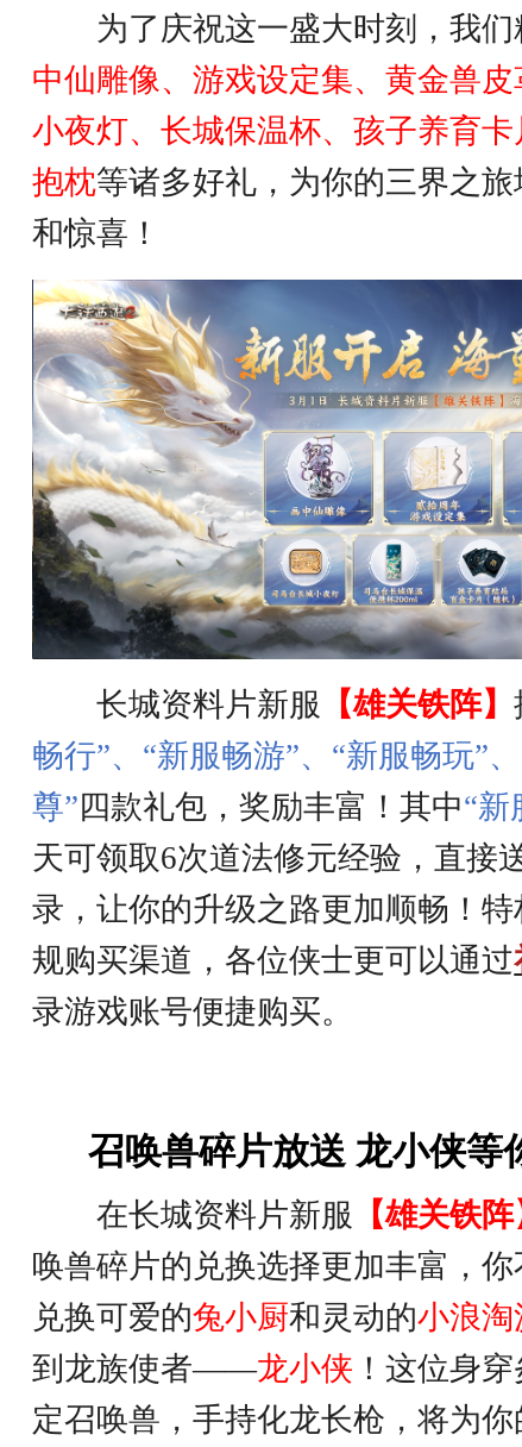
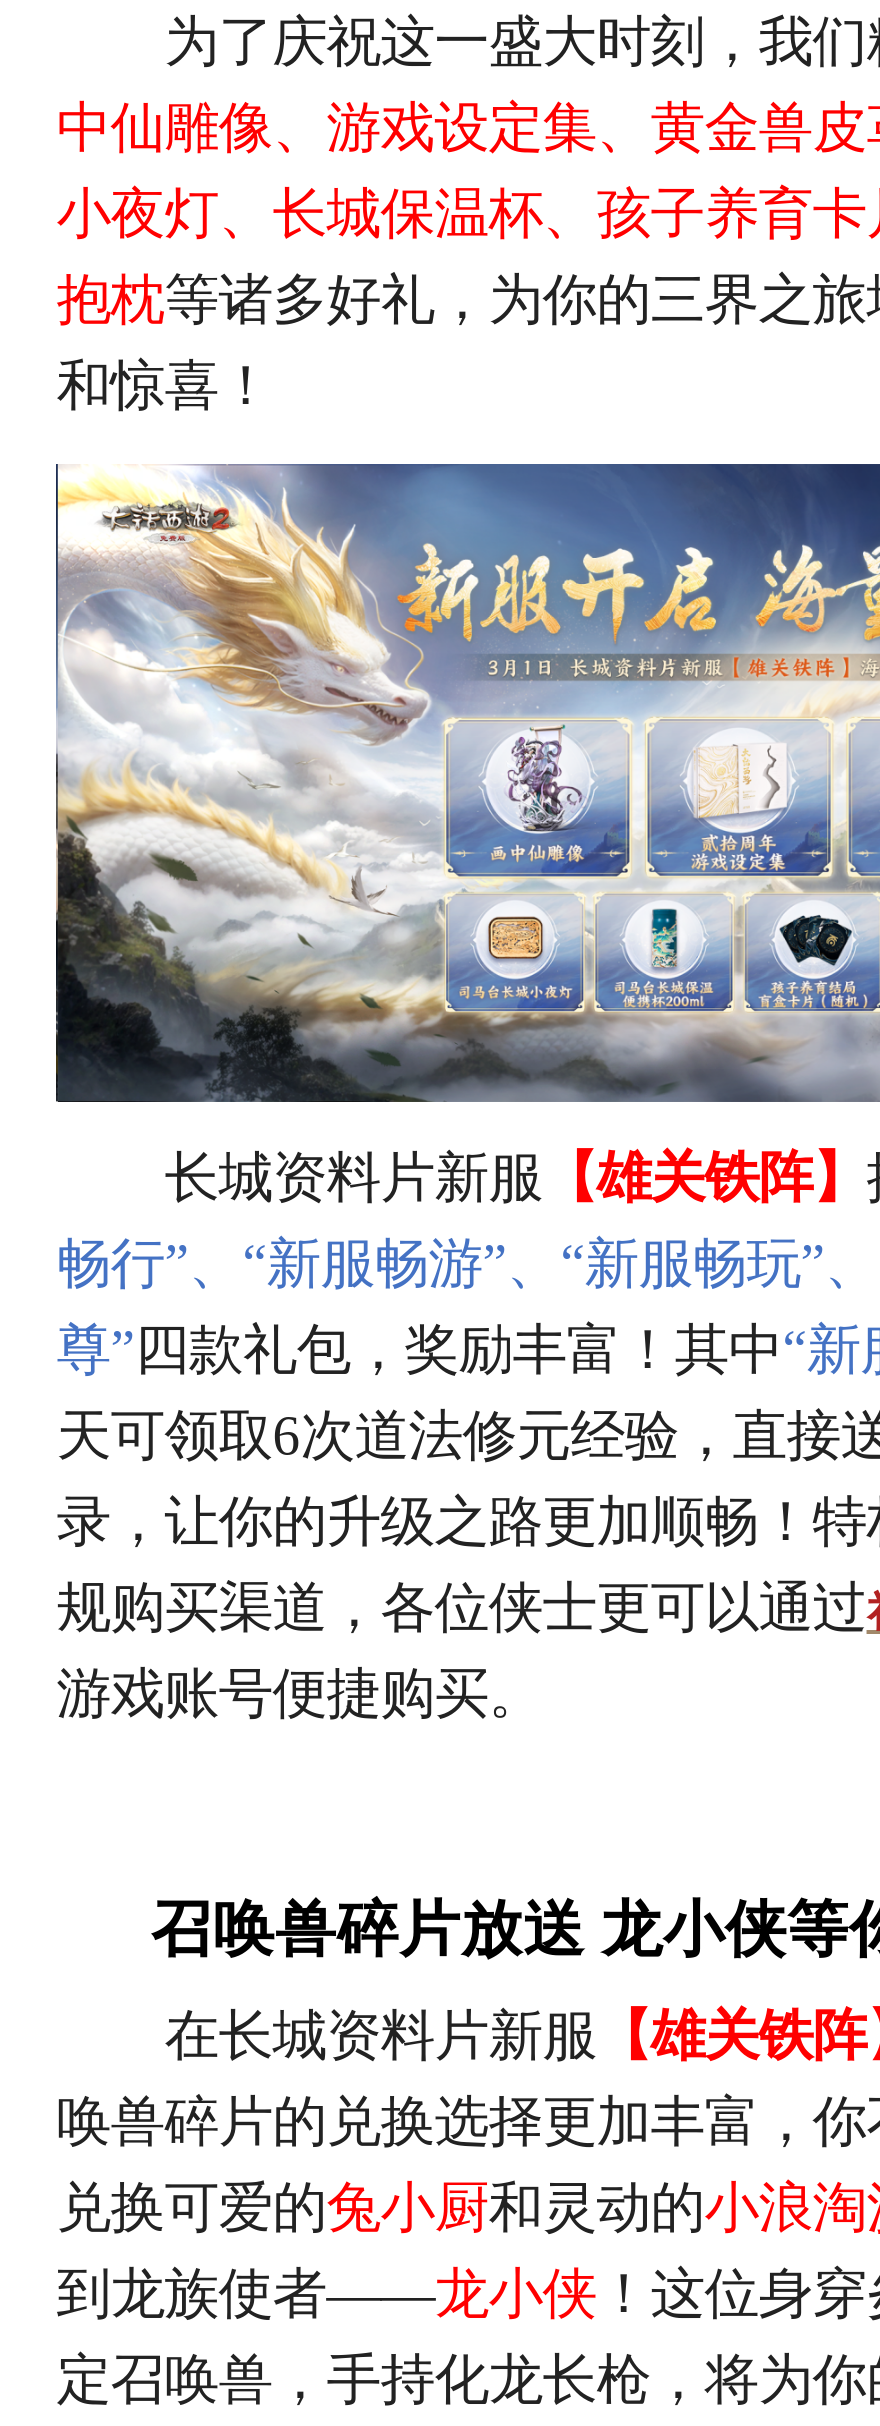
[32,994,354,1029] 录游戏账号便捷购买。 -> [57,1664,543,1724] 游戏账号便捷购买。

